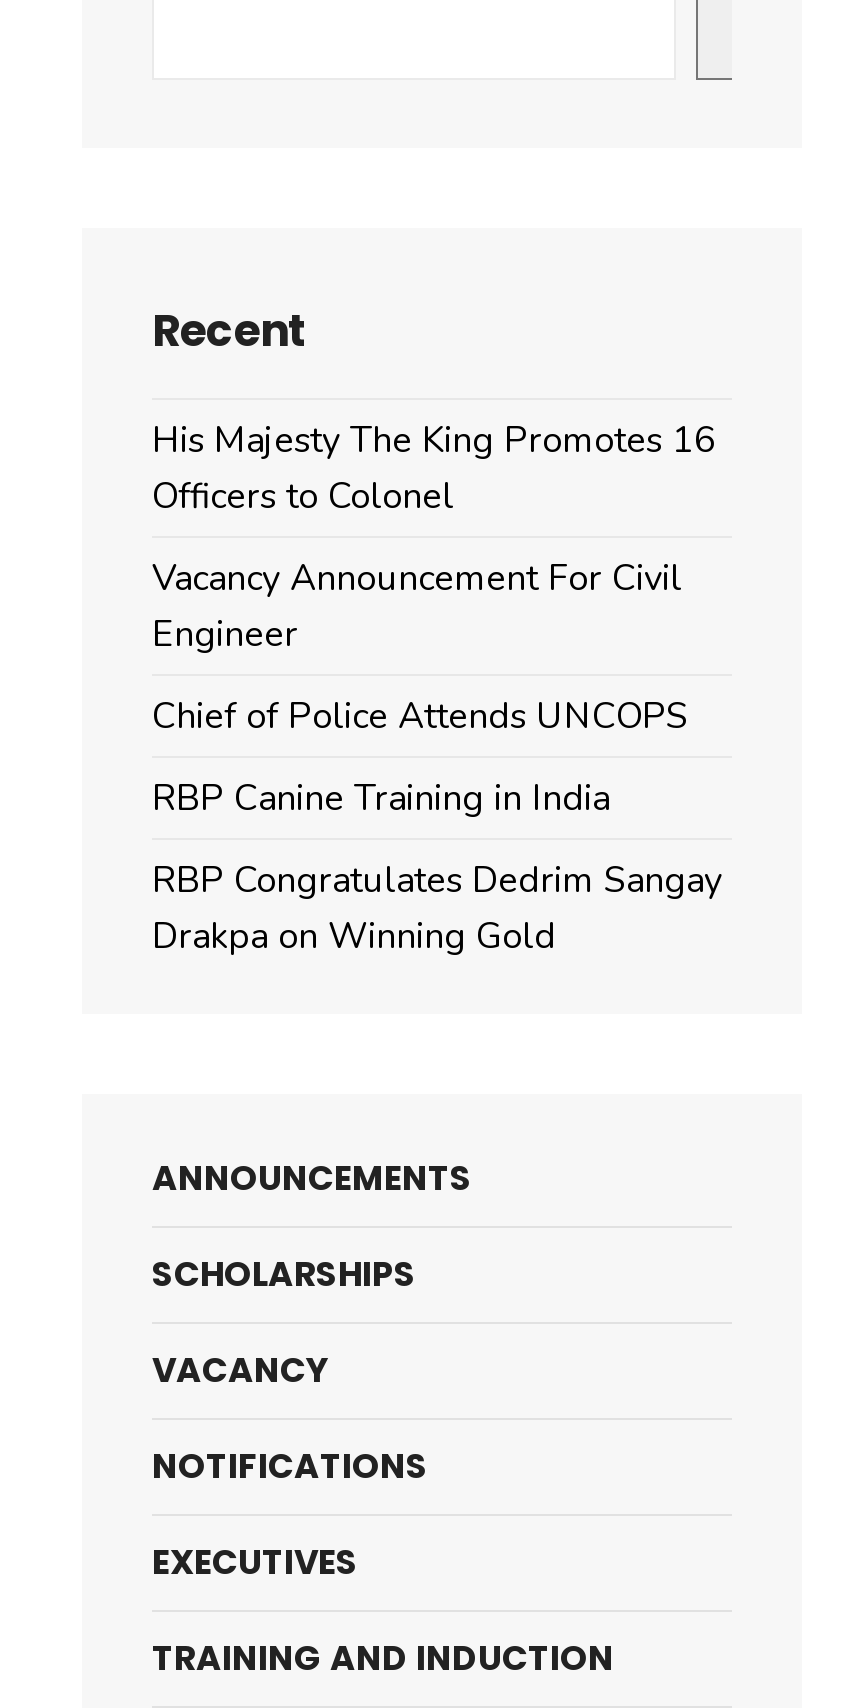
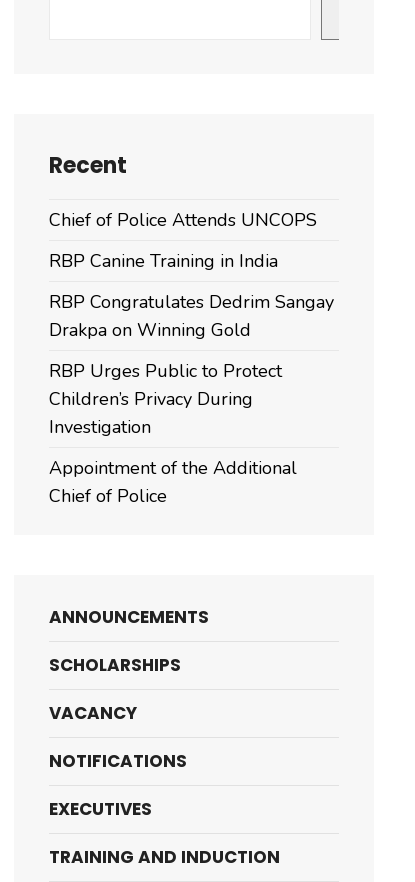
[152,416,716,658] His Majesty The King Promotes 16 | Officers to Colonel | Vacancy Announcement For Civil | Engineer -> none
moved [152,692,722,960] -> [49,208,334,342]: Chief of Police Attends UNCOPS | RBP Canine Training in India | RBP Congratulates Dedrim Sangay | Drakpa on Winning Gold
none -> [49,359,297,508] RBP Urges Public to Protect | Children’s Privacy During | Investigation | Appointment of the Additional | Chief of Police

